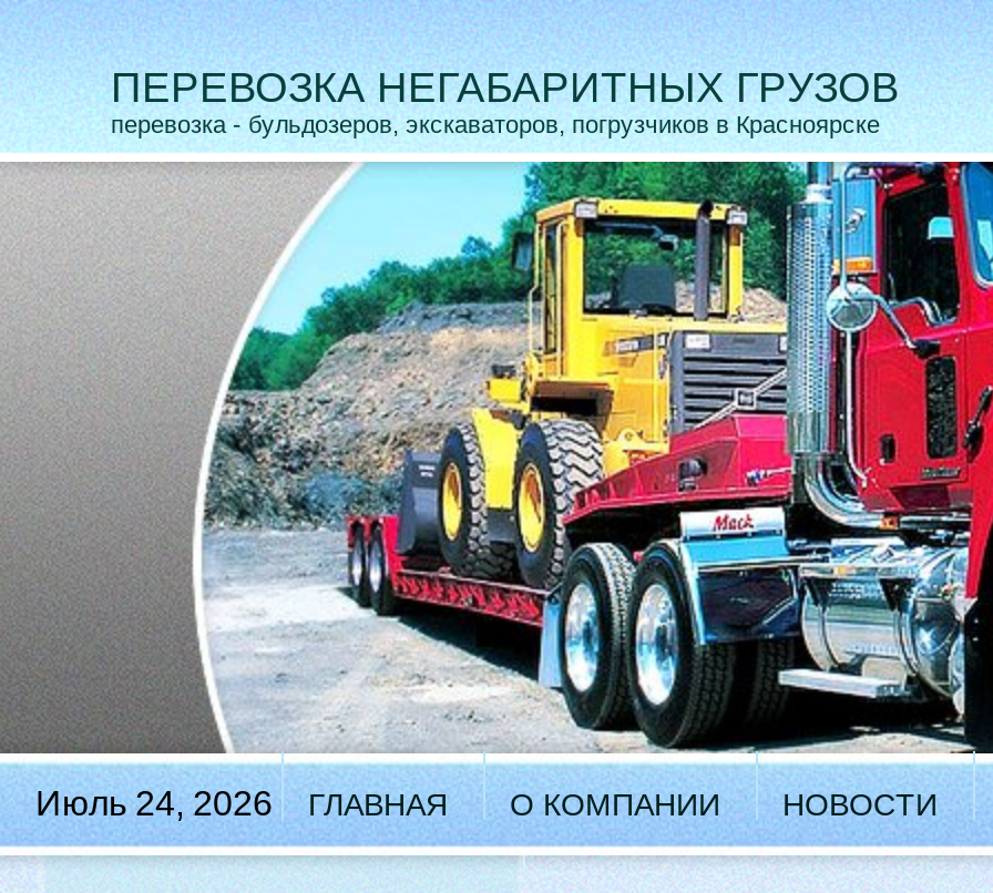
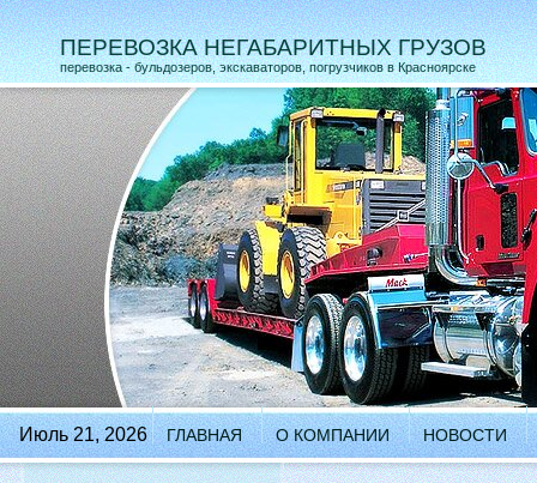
[35,784,938,822] Июль 24, 2026 ГЛАВНАЯ О КОМПАНИИ НОВОСТИ -> [19,424,507,445] Июль 21, 2026 ГЛАВНАЯ О КОМПАНИИ НОВОСТИ

